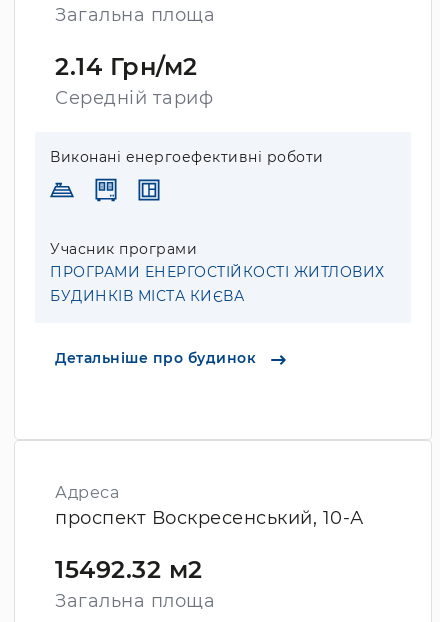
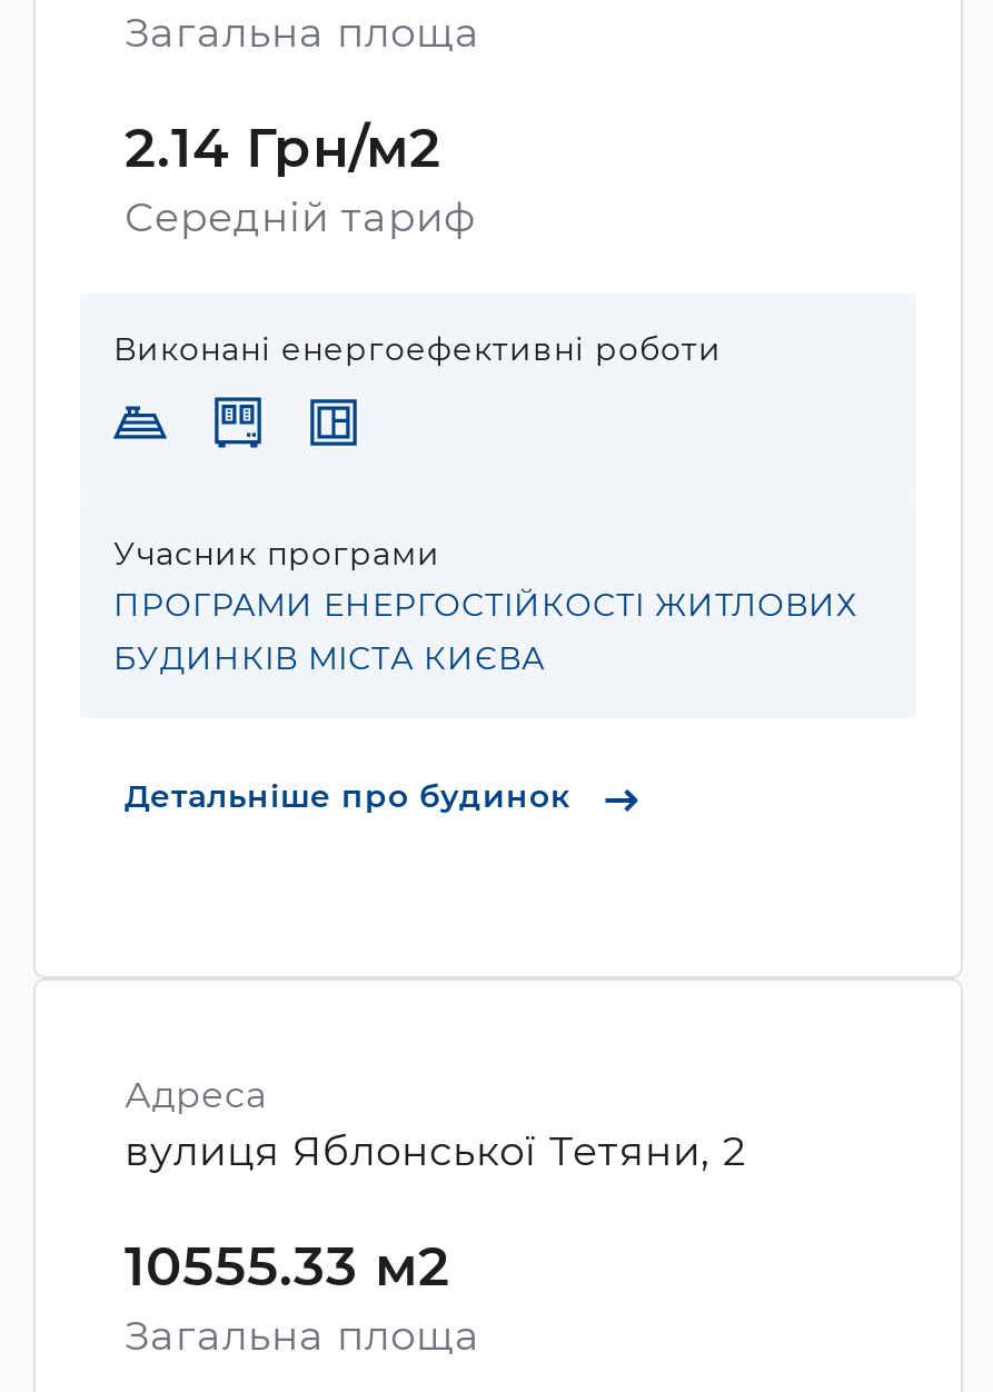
[55,507,363,529] проспект Воскресенський, 10-А -> [125,1128,746,1177] вулиця Яблонської Тетяни, 2
[55,555,202,584] 15492.32 м2 -> [125,1235,450,1299] 10555.33 м2

